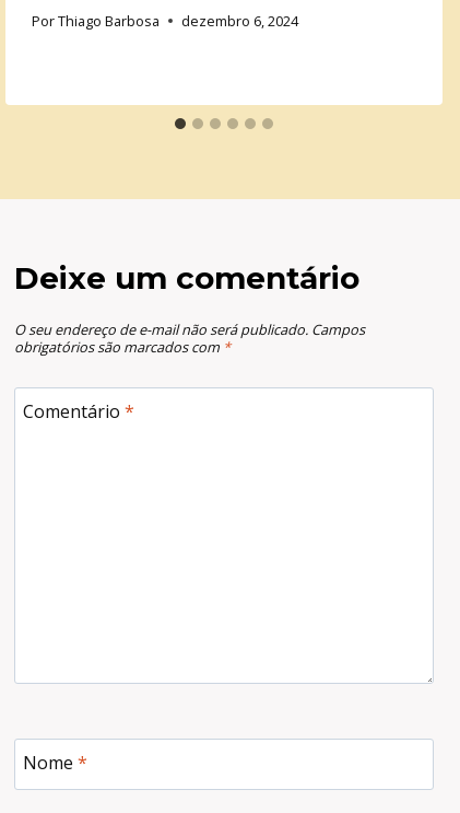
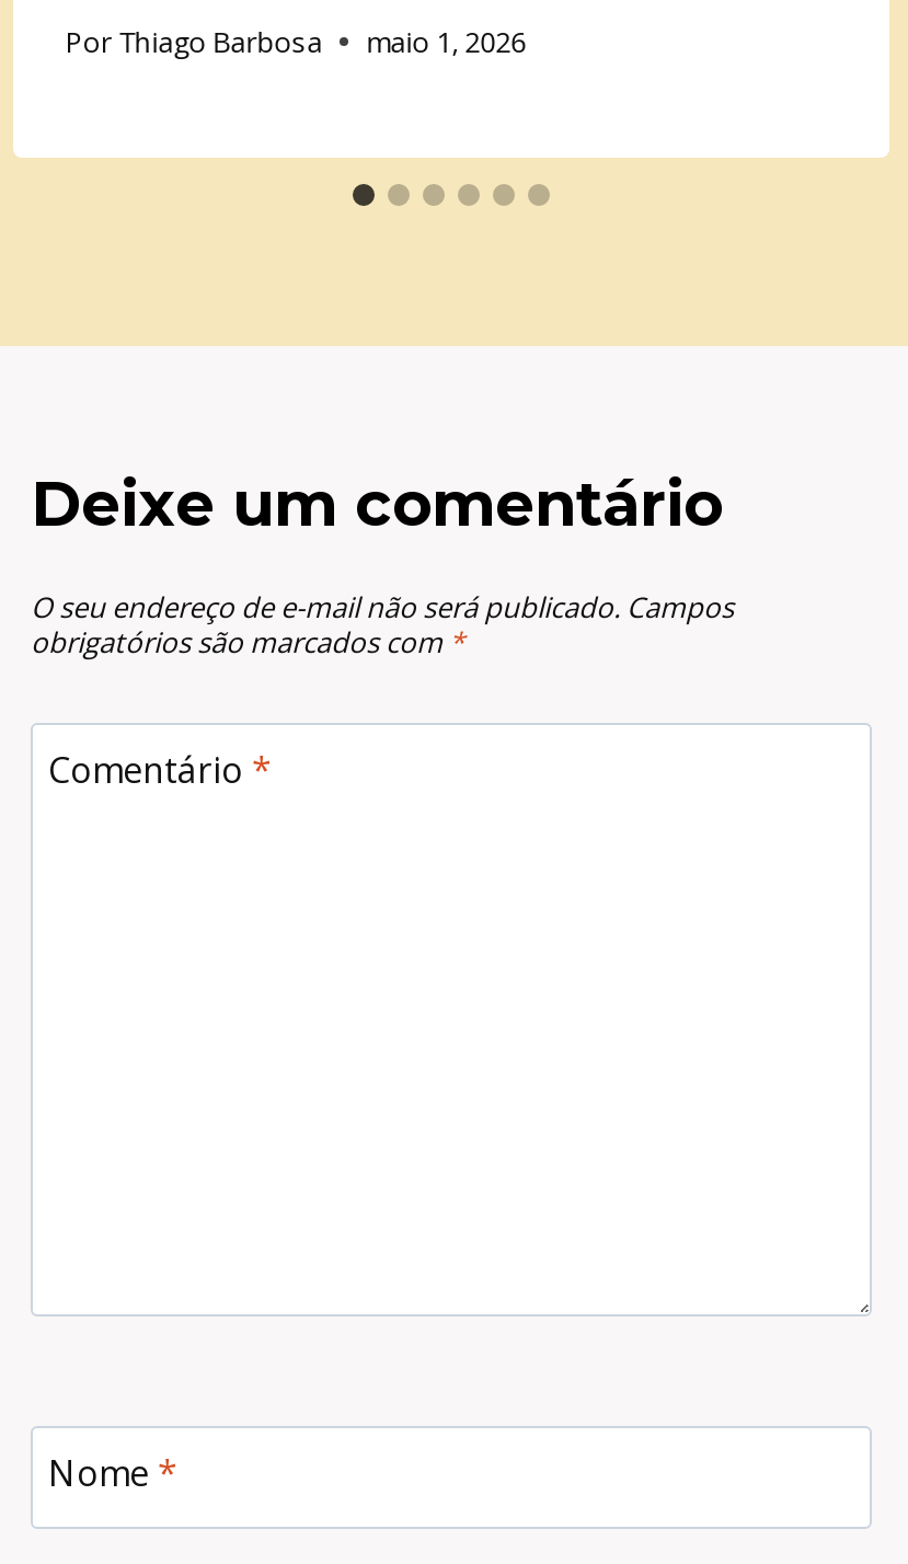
[32,11,299,31] Por Thiago Barbosa dezembro 6, 2024 -> [66,22,526,61] Por Thiago Barbosa maio 1, 2026

